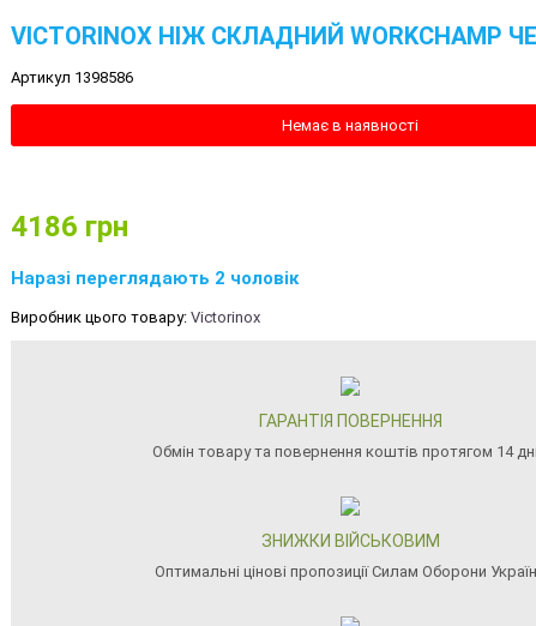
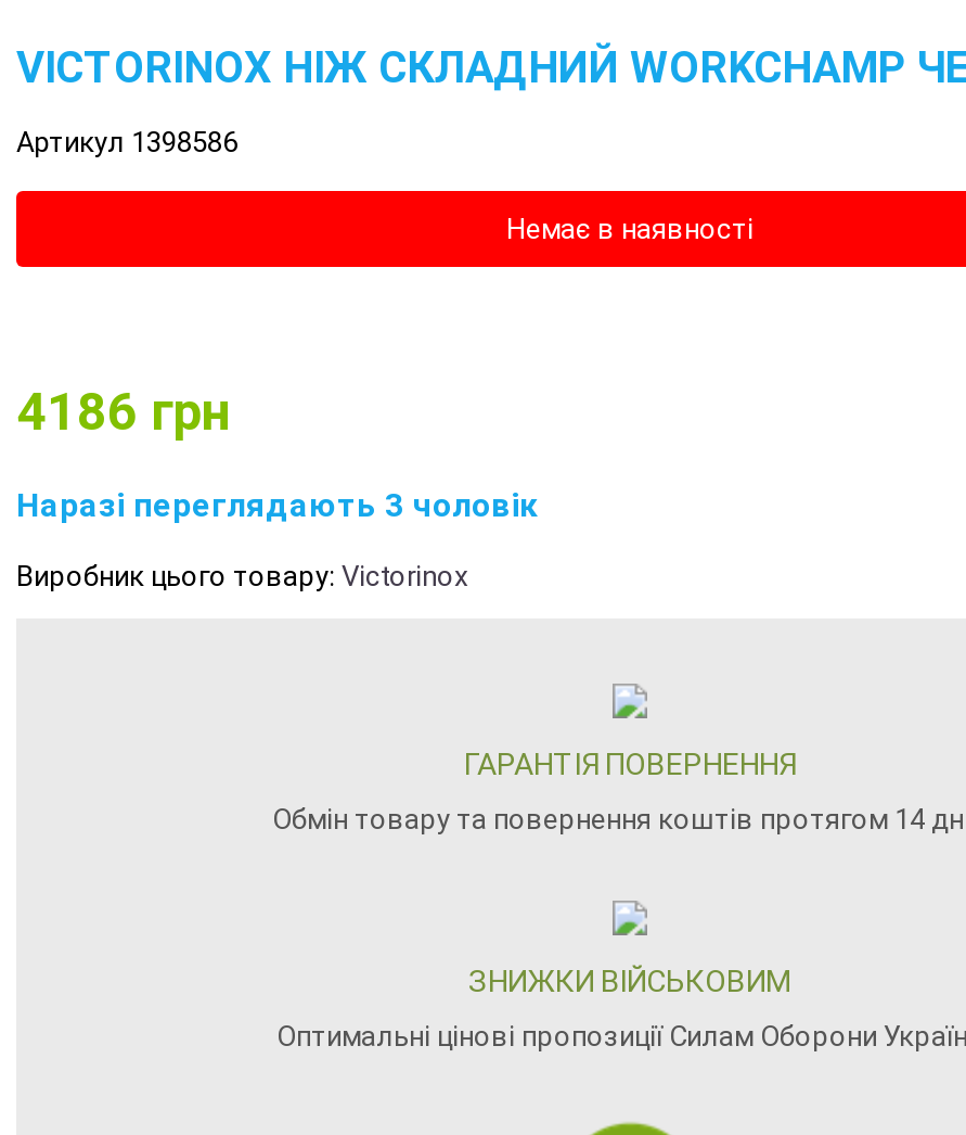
[11,267,299,289] Наразі переглядають 2 чоловік -> [16,486,537,525] Наразі переглядають 3 чоловік

